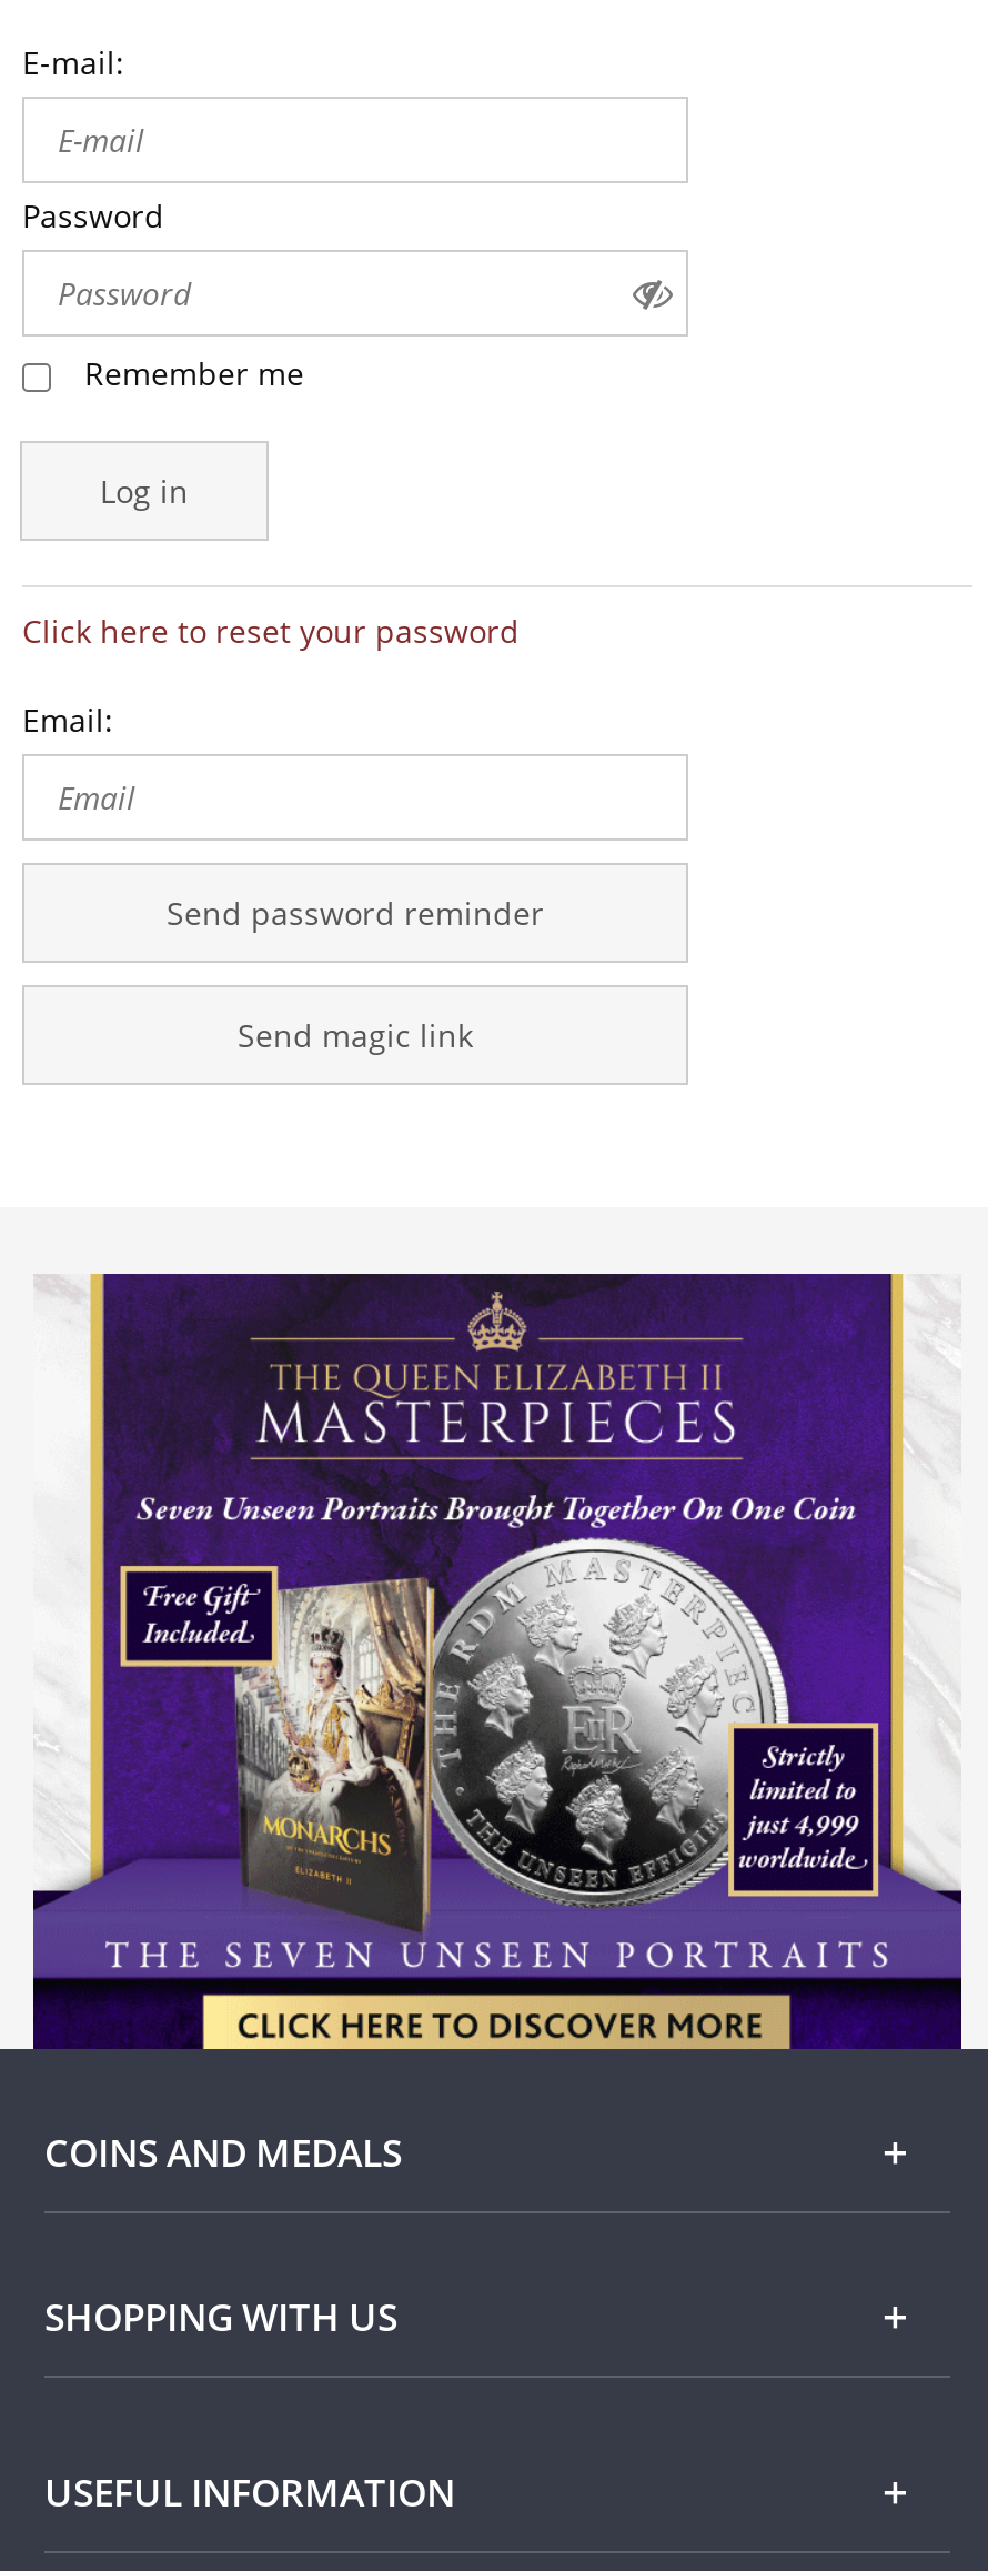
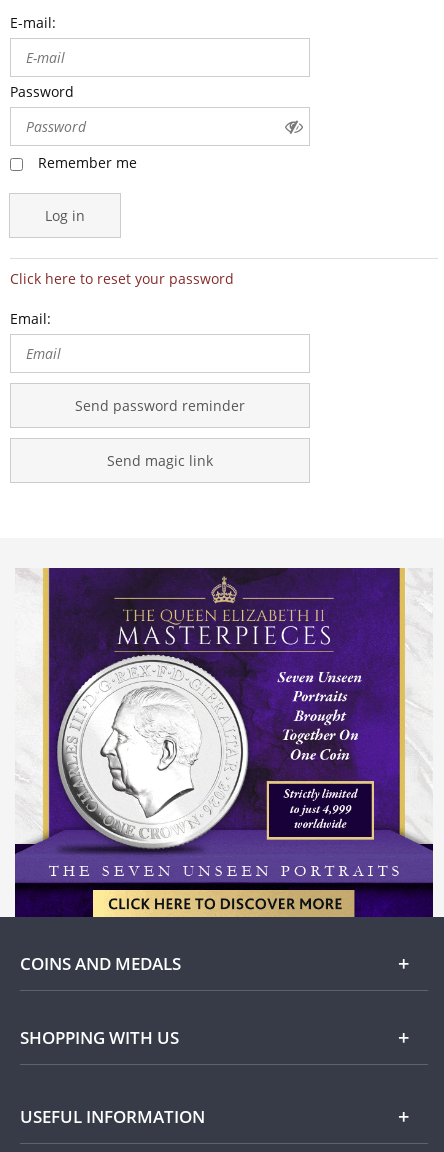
[33,1274,961,2047] [image] -> [16,568,432,915] [image]

